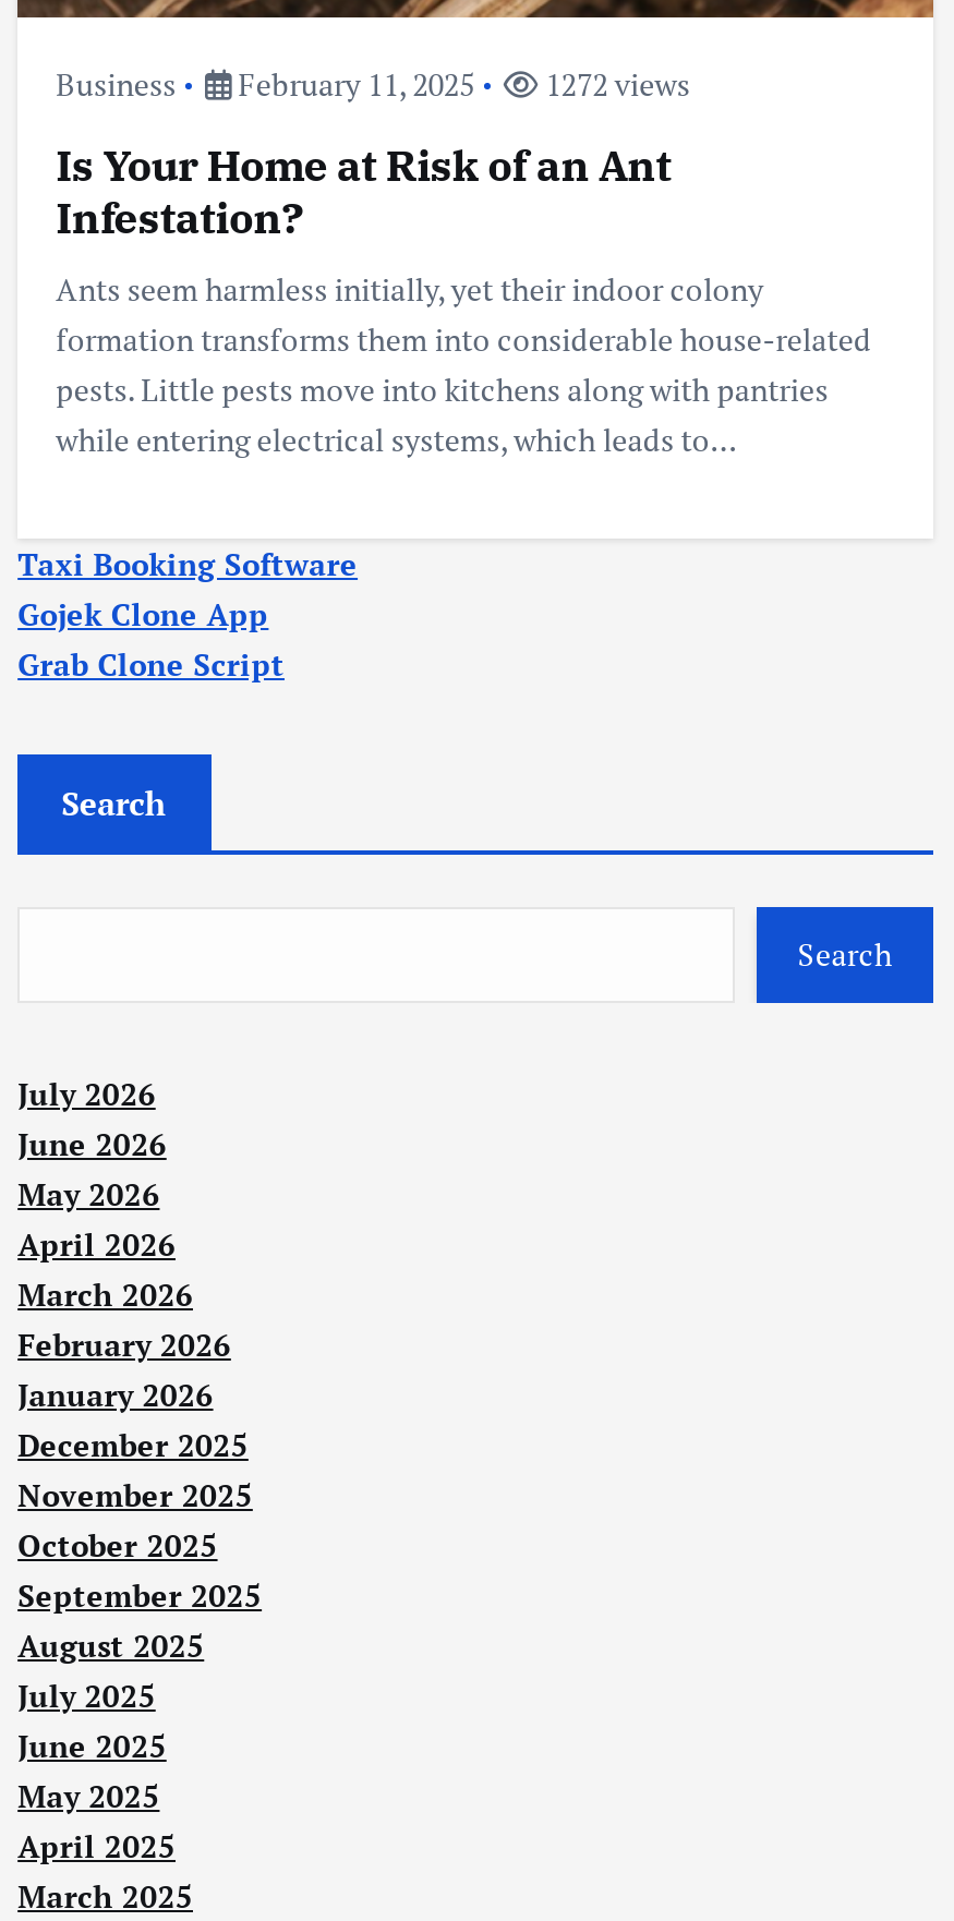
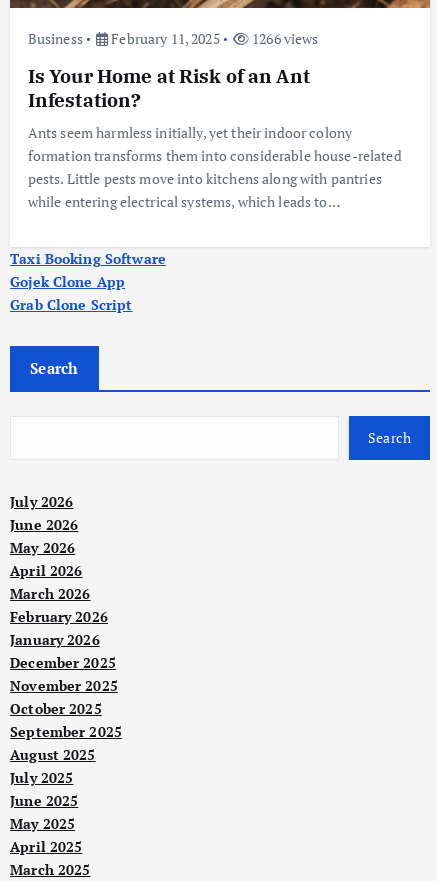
[56,63,690,105] Business February 11, 2025 1272 views -> [28,29,319,48] Business February 11, 2025 1266 views

